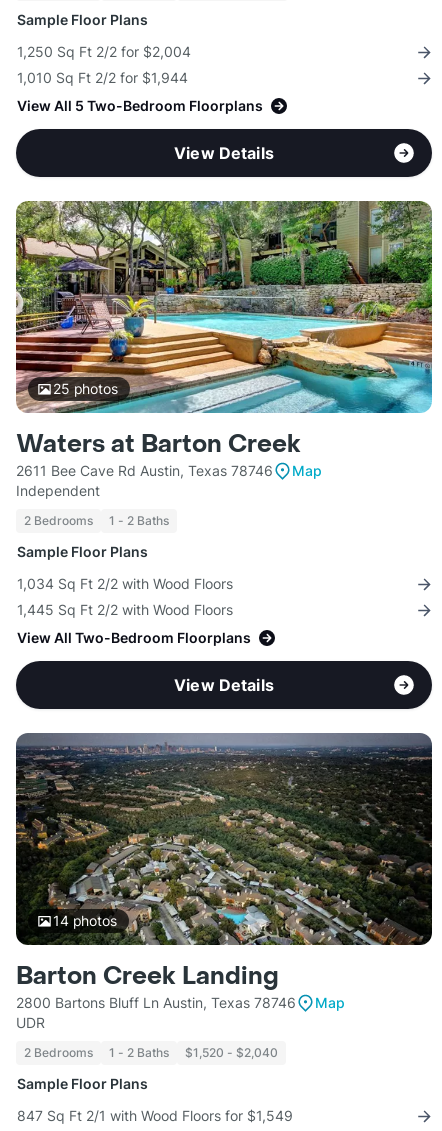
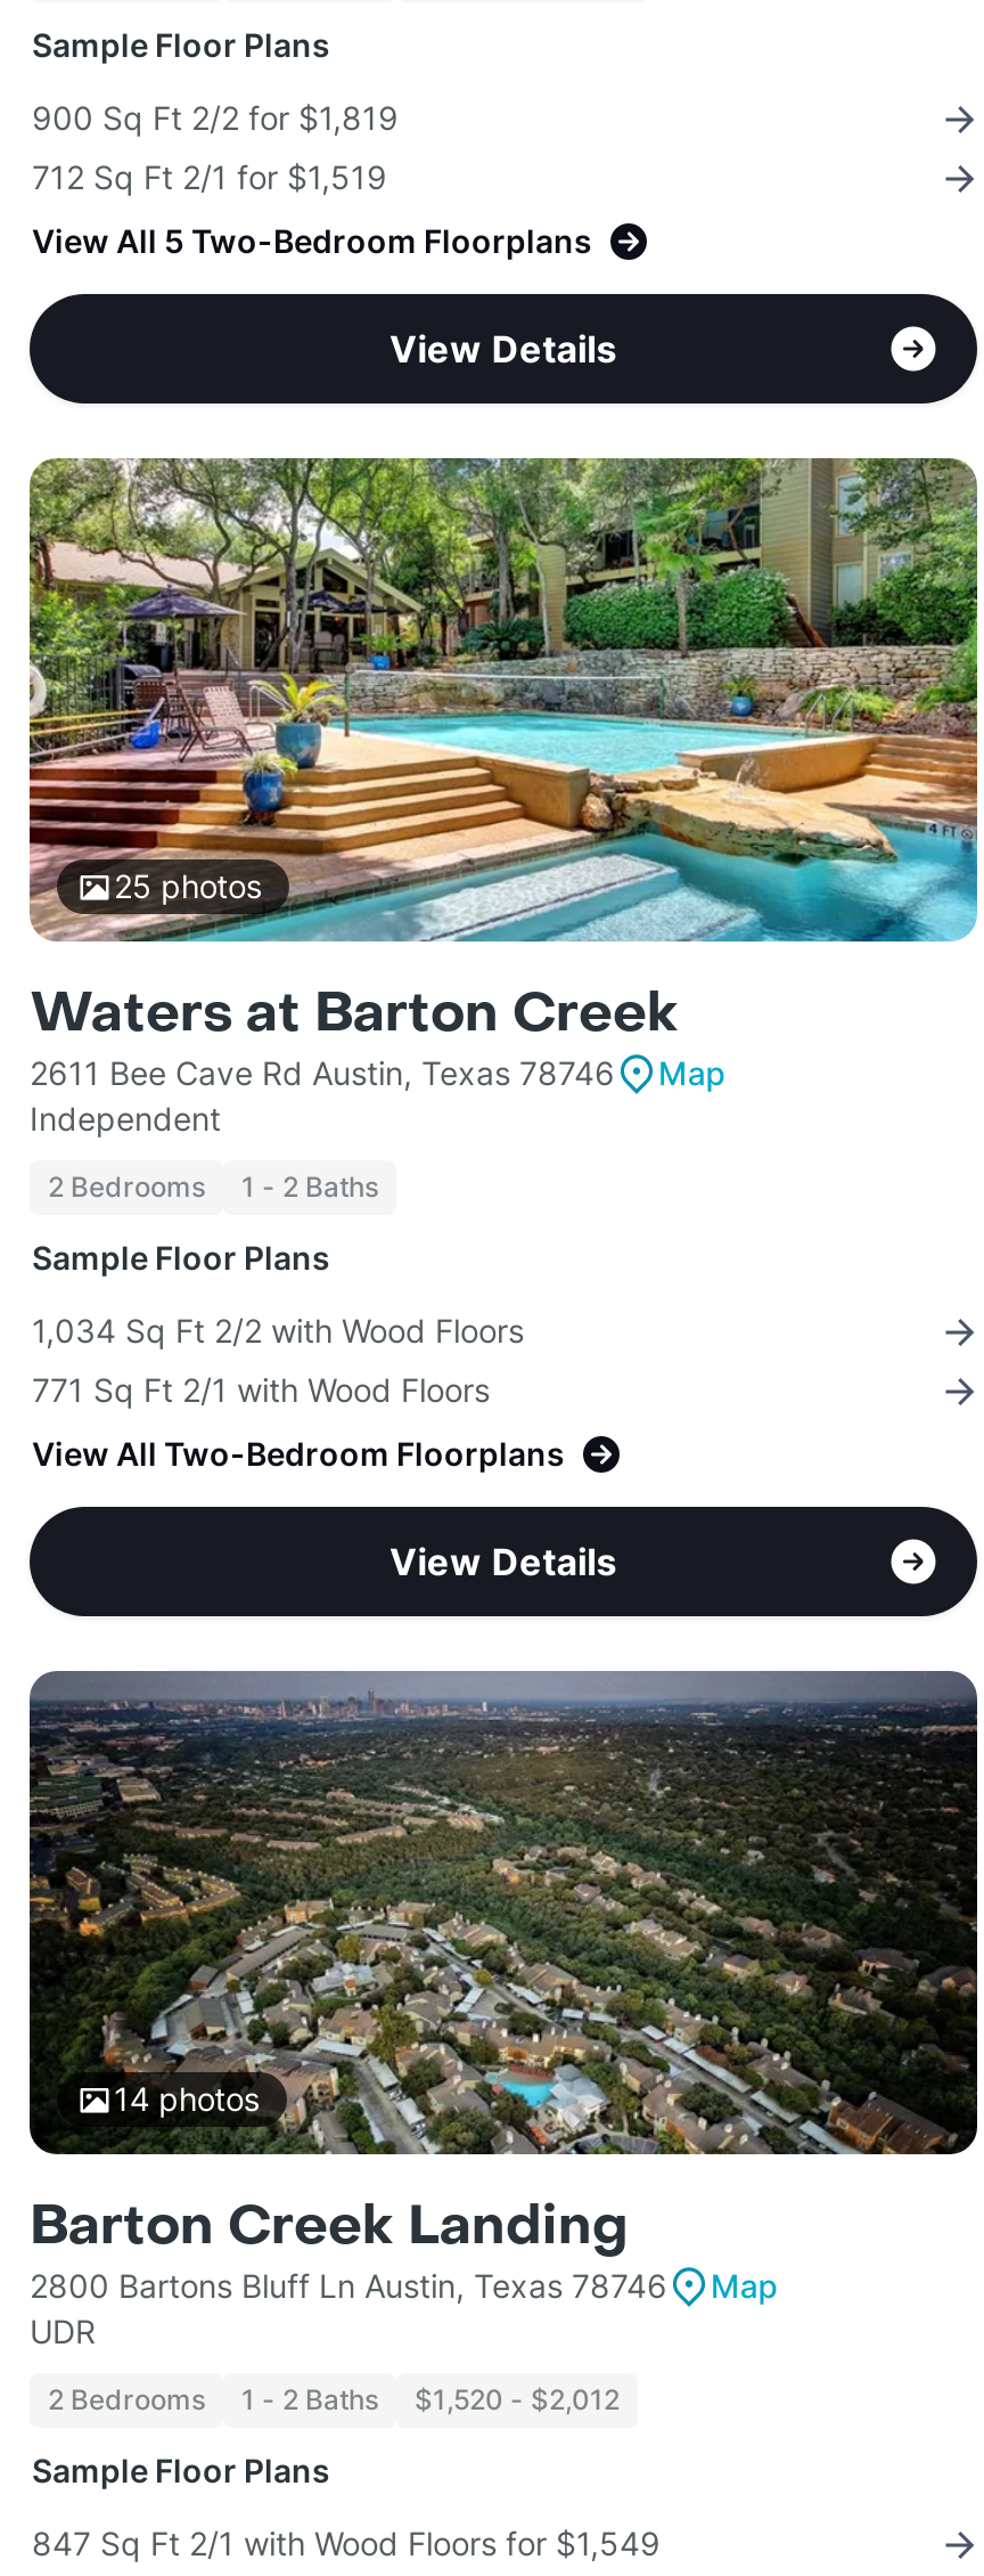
[17,43,191,60] 1,250 Sq Ft 2/2 for $2,004 -> [32,98,399,137] 900 Sq Ft 2/2 for $1,819
[17,69,188,86] 1,010 Sq Ft 2/2 for $1,944 -> [32,158,387,197] 712 Sq Ft 2/1 for $1,519
[17,601,233,618] 1,445 Sq Ft 2/2 with Wood Floors -> [32,1371,490,1409] 771 Sq Ft 2/1 with Wood Floors
[24,1045,278,1060] 2 Bedrooms 1 - 2 Baths $1,520 - $2,040 -> [48,2383,620,2417] 2 Bedrooms 1 - 2 Baths $1,520 - $2,012

